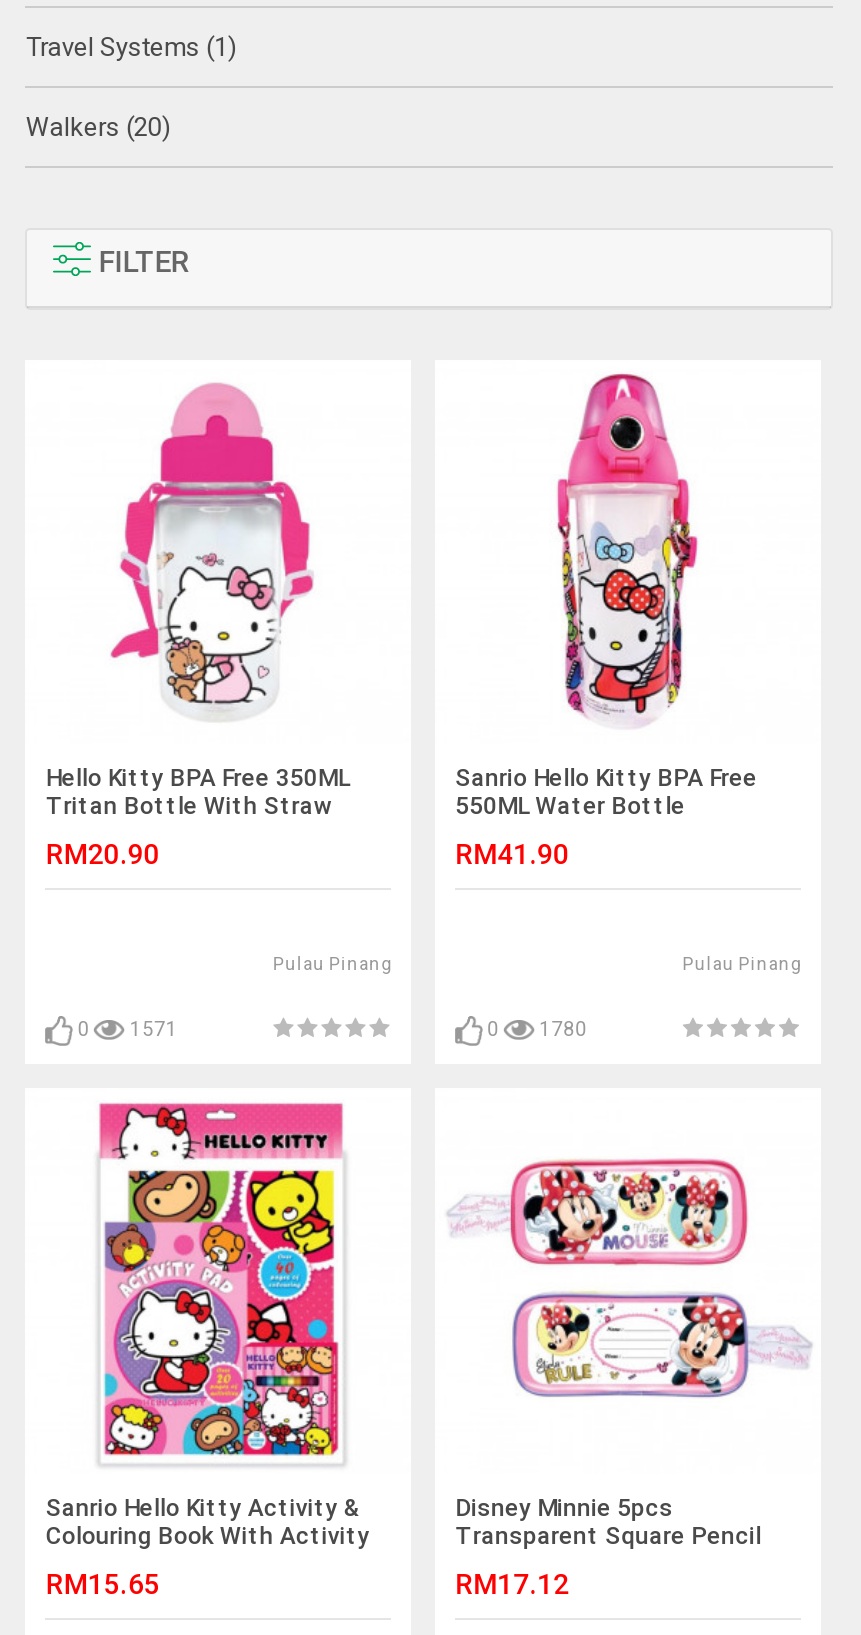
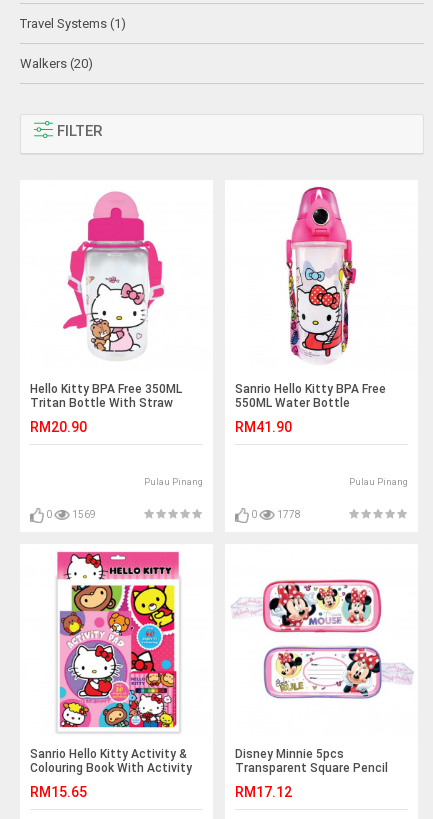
[74,1018,178,1040] 0 1571 -> [44,509,96,520] 0 1569
[483,1018,587,1040] 0 1780 -> [249,509,301,520] 0 1778

